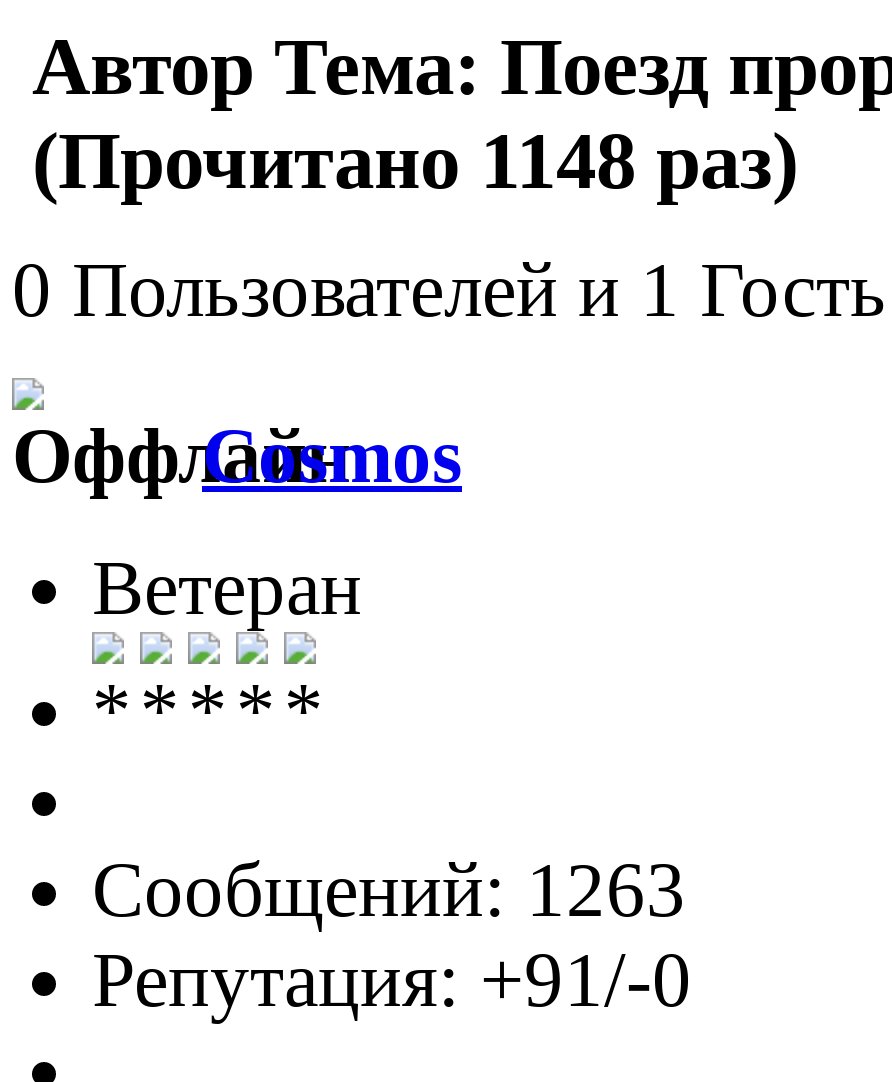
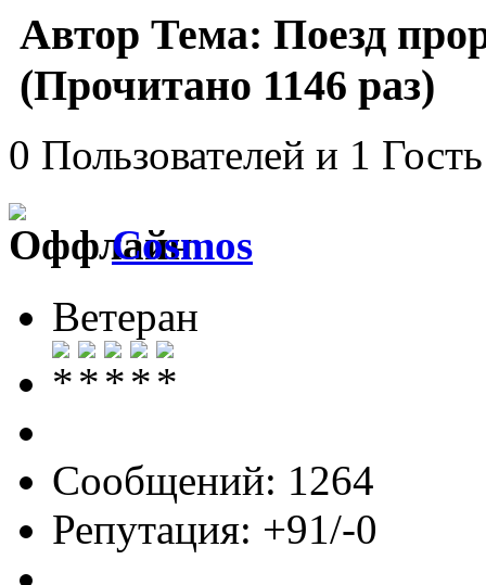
[12,115,798,205] (Прочитано 1148 раз) -> [9,60,435,109] (Прочитано 1146 раз)
[92,846,686,932] Сообщений: 1263 -> [52,457,374,503] Сообщений: 1264

